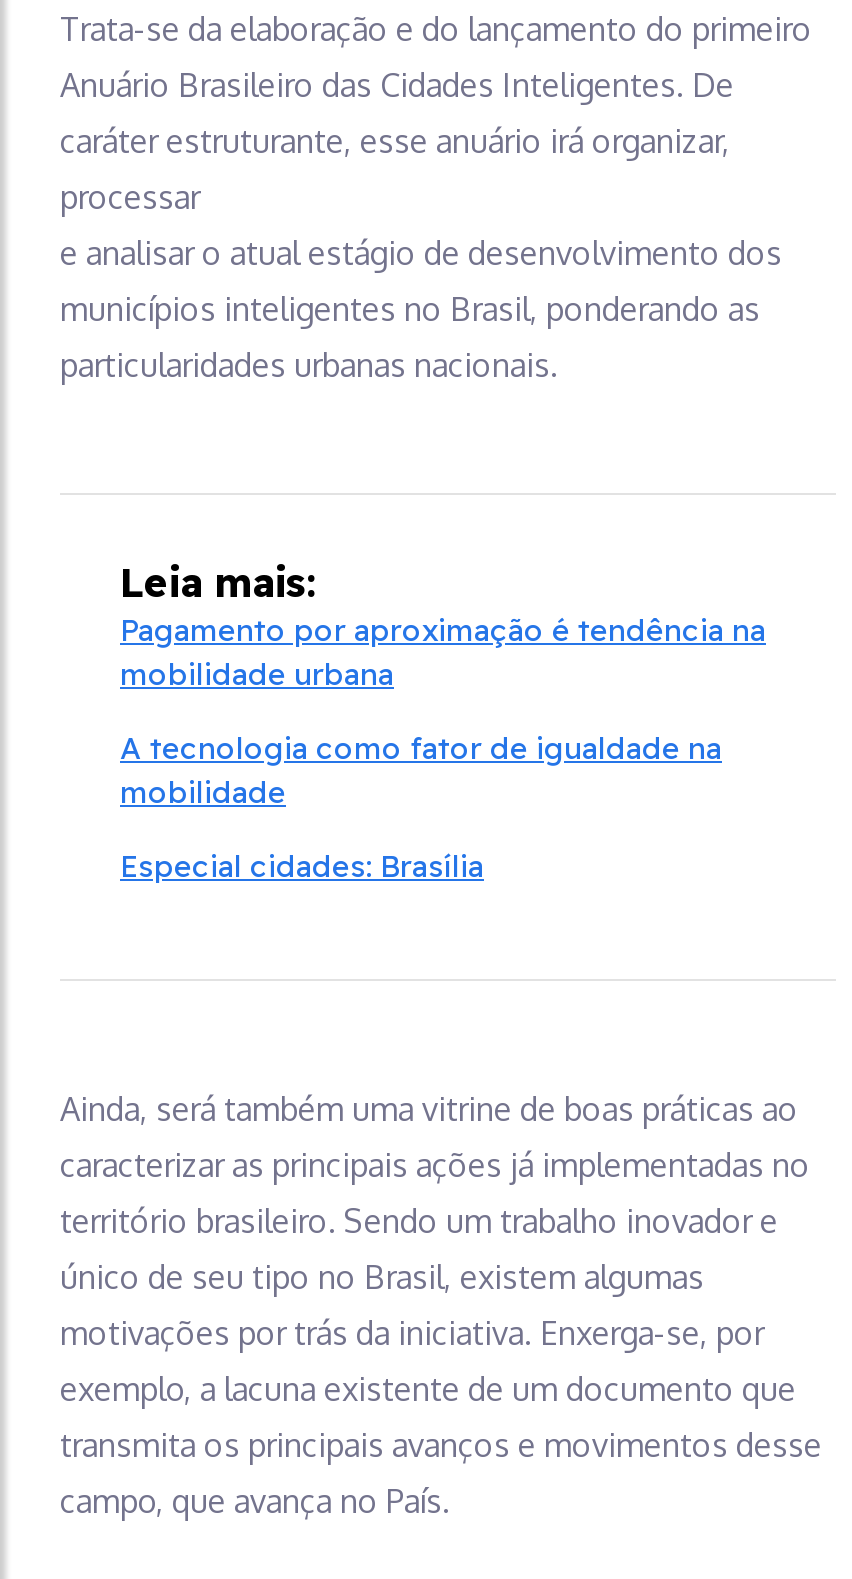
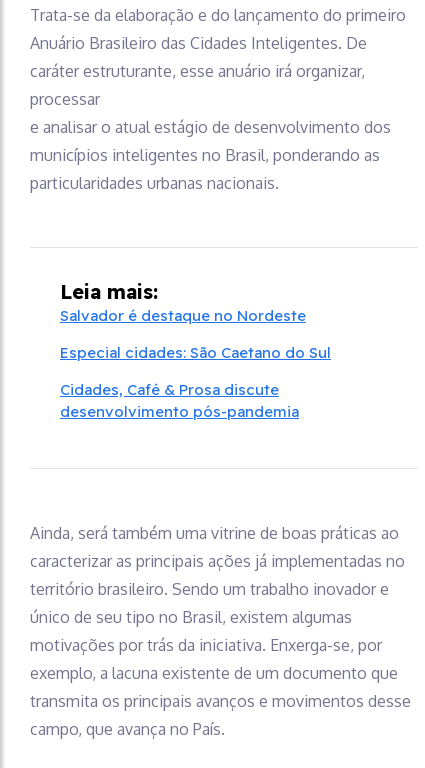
[120,612,766,694] Pagamento por aproximação é tendência na | mobilidade urbana -> [60,306,306,325] Salvador é destaque no Nordeste
[120,730,722,812] A tecnologia como fator de igualdade na | mobilidade -> [60,343,331,362] Especial cidades: São Caetano do Sul
[120,848,484,886] Especial cidades: Brasília -> [60,380,299,421] Cidades, Café & Prosa discute | desenvolvimento pós-pandemia

